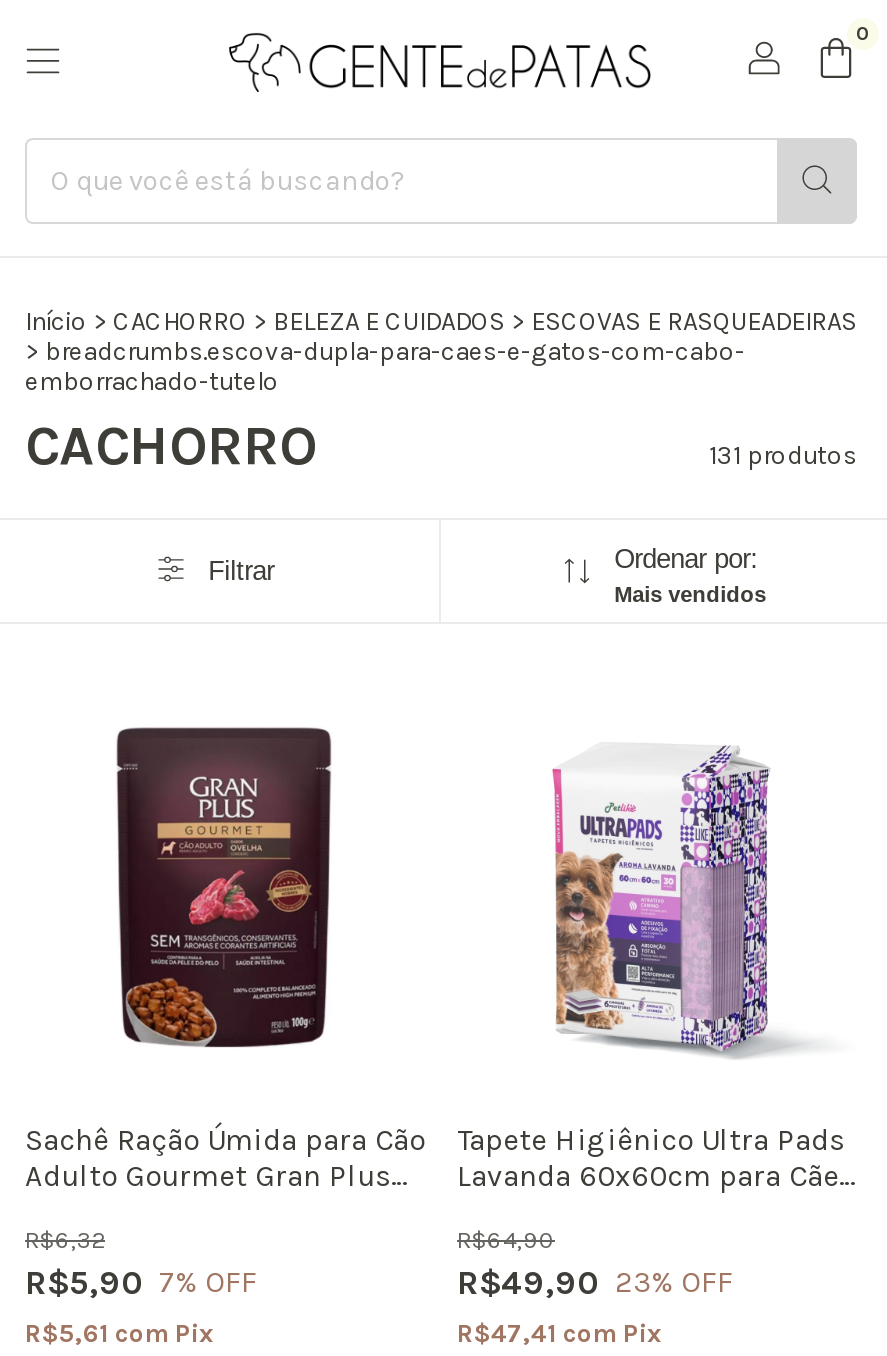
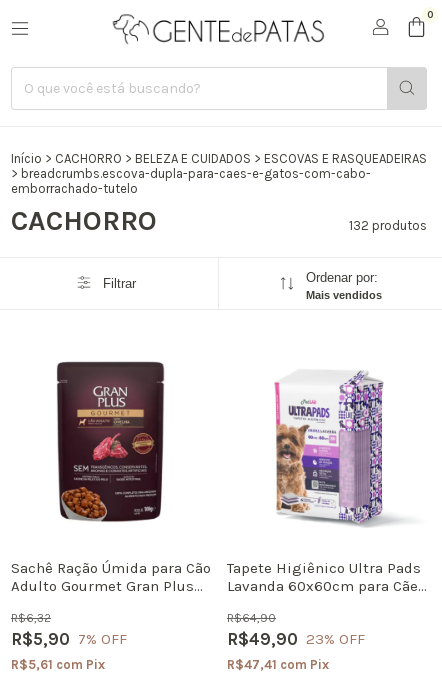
[709,440,857,470] 131 produtos -> [349,218,427,233] 132 produtos

